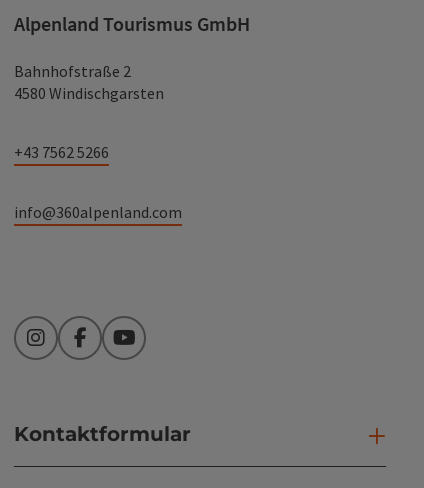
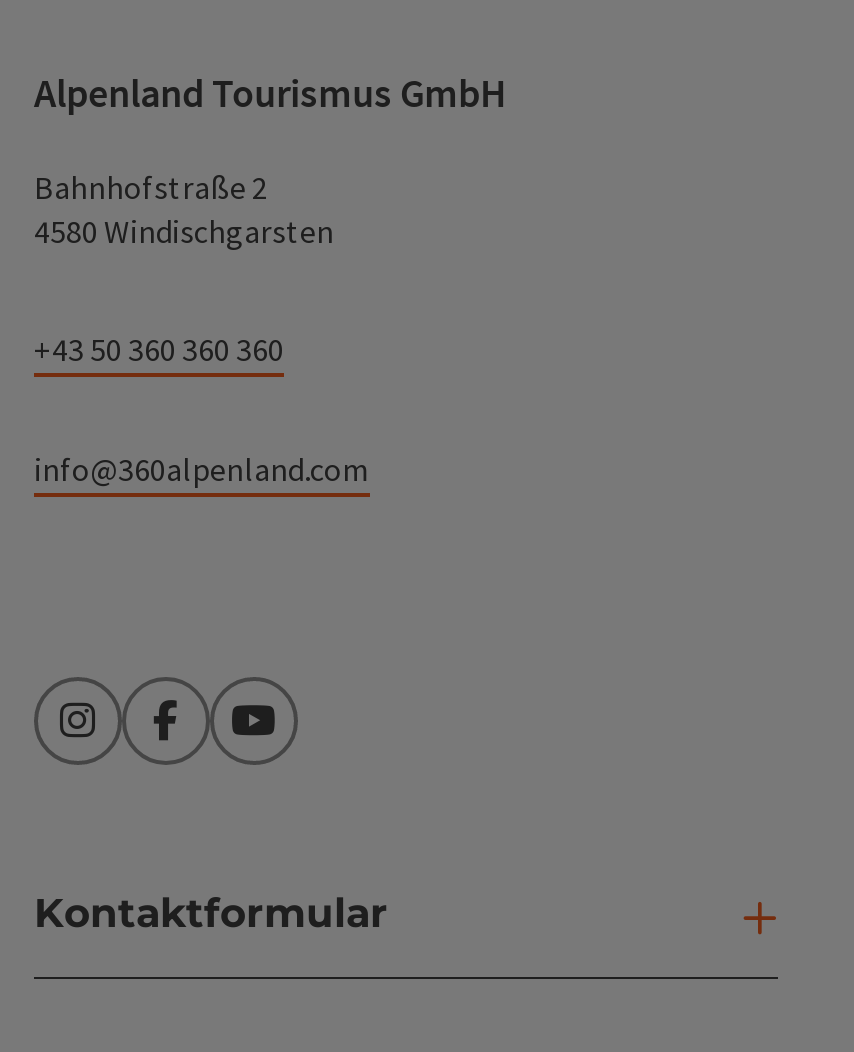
[14,142,109,162] +43 7562 5266 -> [34,330,284,370] +43 50 360 360 360

